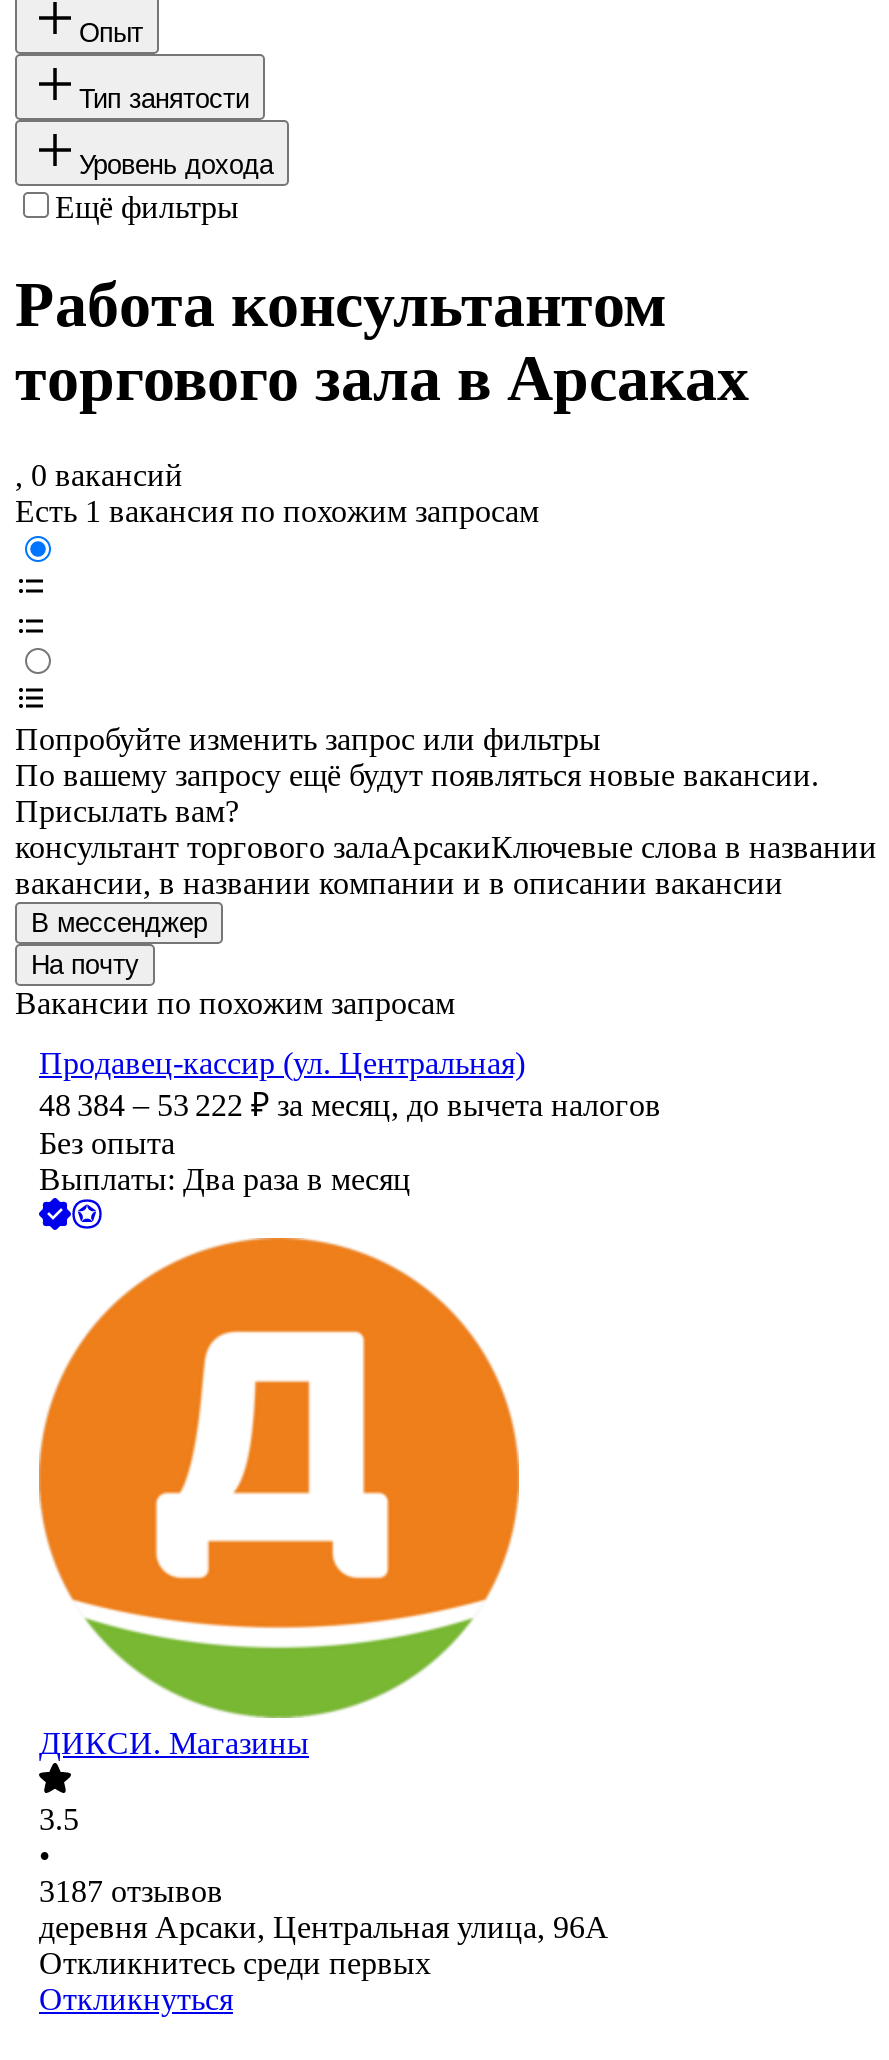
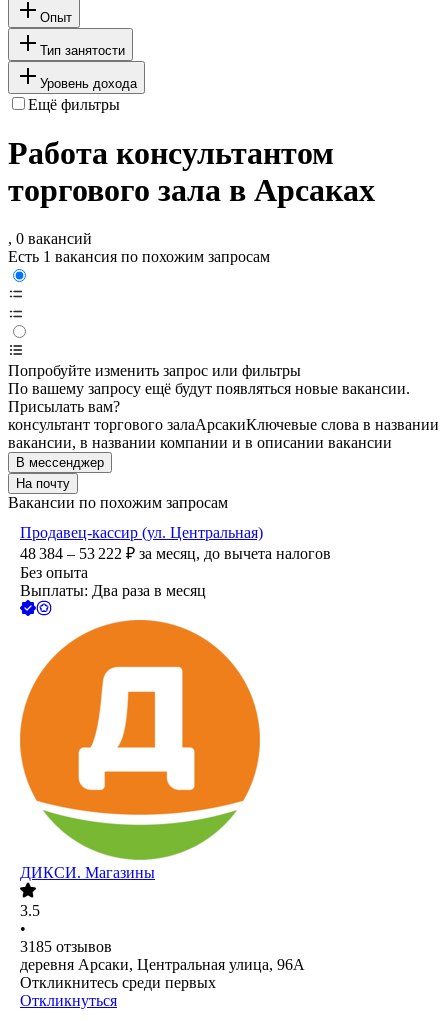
[39,1875,223,1909] 3187 отзывов -> [20,938,112,955] 3185 отзывов

